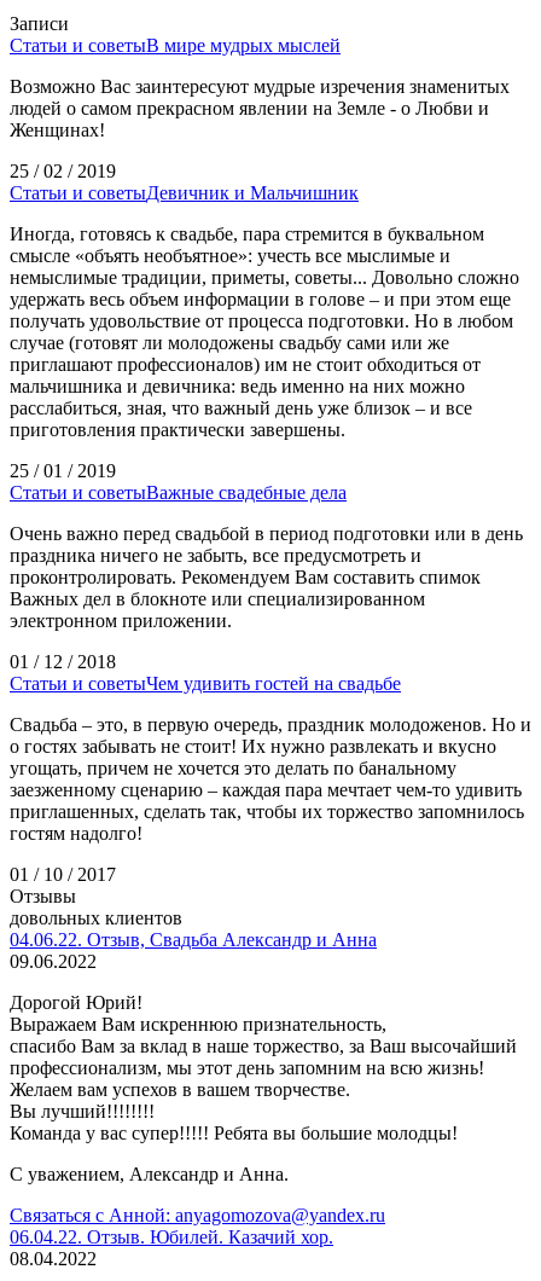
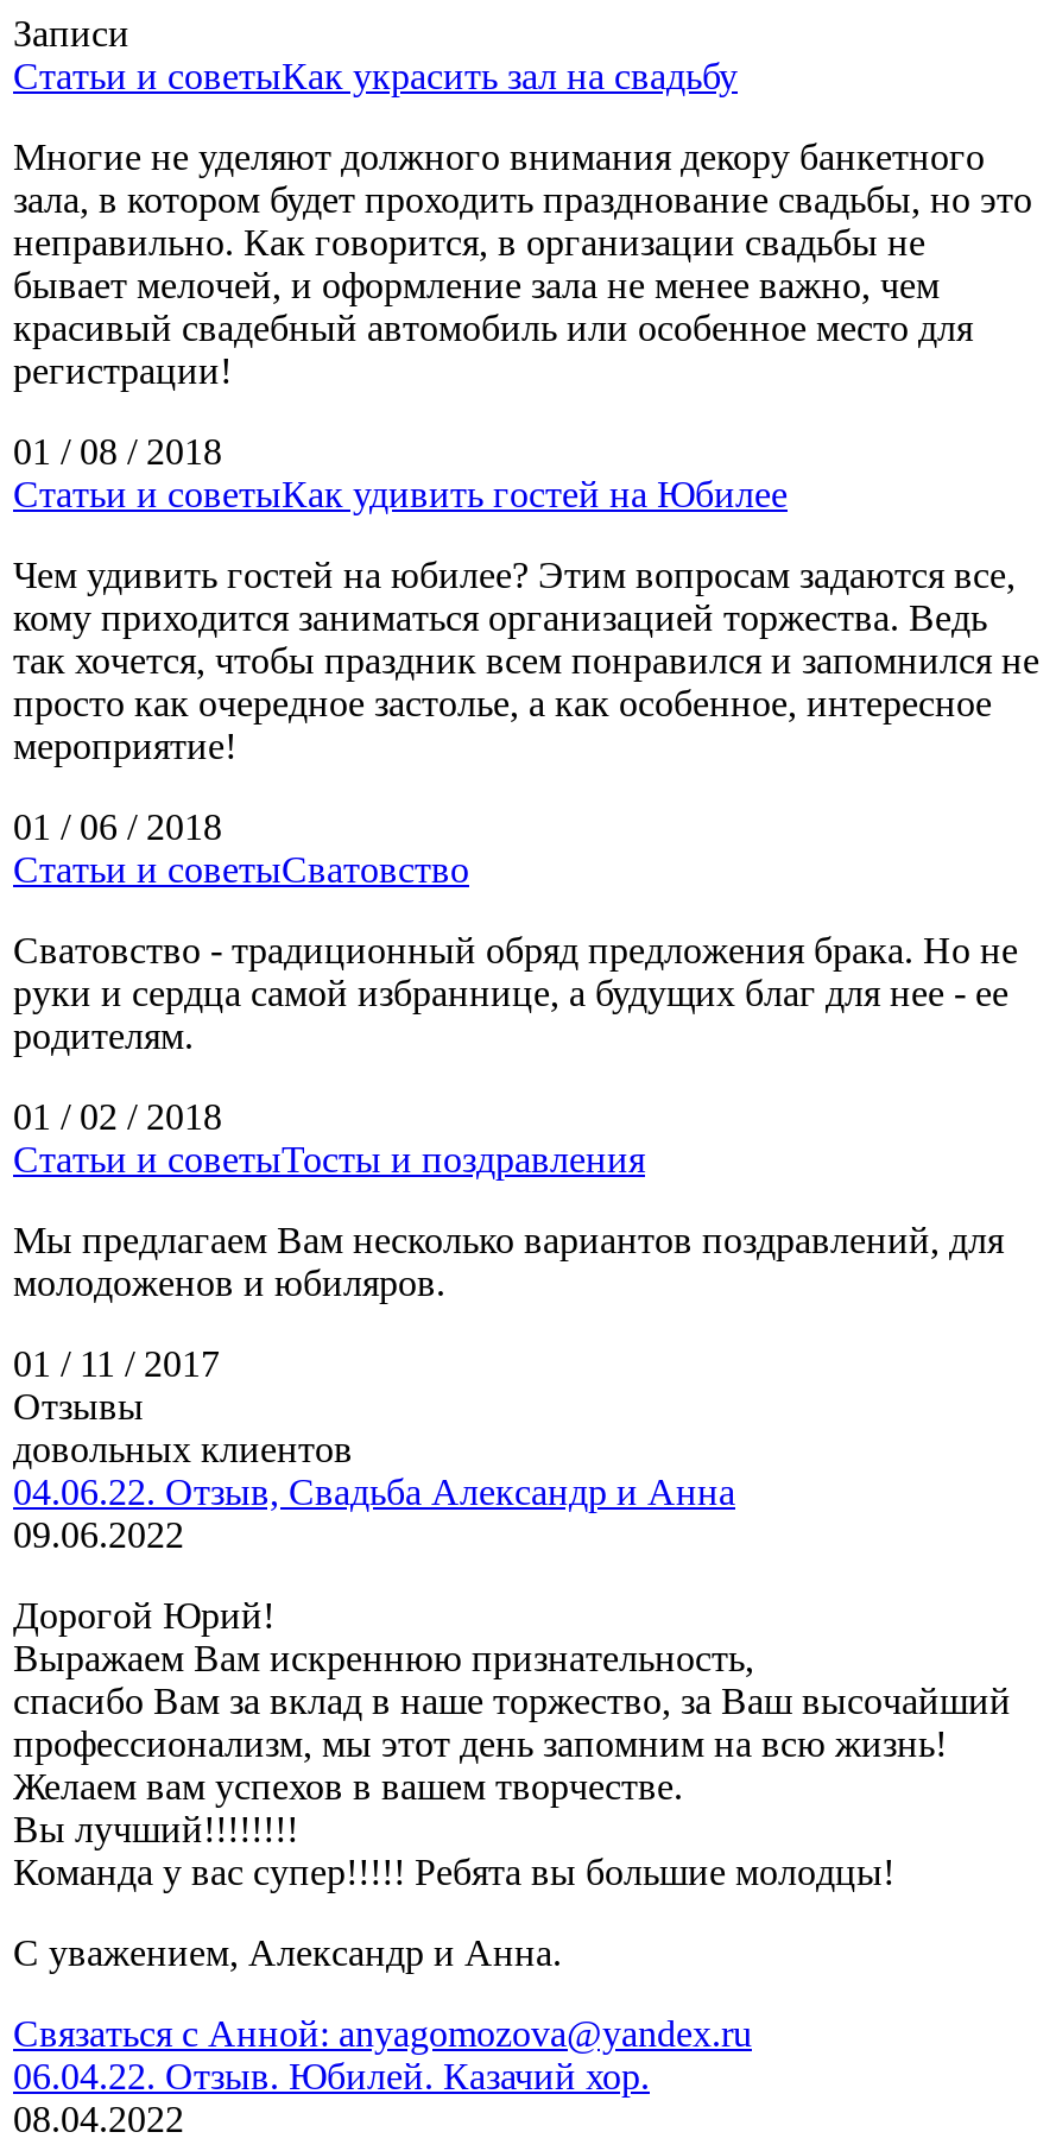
[10,35,341,56] Статьи и советыВ мире мудрых мыслей -> [13,56,738,96] Статьи и советыКак украсить зал на свадьбу
[10,76,510,140] Возможно Вас заинтересуют мудрые изречения знаменитых | людей о самом прекрасном явлении на Земле - о Любви и | Женщинах! -> [13,137,1032,391] Многие не уделяют должного внимания декору банкетного | зала, в котором будет проходить празднование свадьбы, но это | неправильно. Как говорится, в организации свадьбы не | бывает мелочей, и оформление зала не менее важно, чем | красивый свадебный автомобиль или особенное место для | регистрации!
[10,161,359,203] 25 / 02 / 2019 | Статьи и советыДевичник и Мальчишник -> [13,431,788,515] 01 / 08 / 2018 | Статьи и советыКак удивить гостей на Юбилее
[10,224,519,440] Иногда, готовясь к свадьбе, пара стремится в буквальном | смысле «объять необъятное»: учесть все мыслимые и | немыслимые традиции, приметы, советы... Довольно сложно | удержать весь объем информации в голове – и при этом еще | получать удовольствие от процесса подготовки. Но в любом | случае (готовят ли молодожены свадьбу сами или же | приглашают профессионалов) им не стоит обходиться от | мальчишника и девичника: ведь именно на них можно | расслабиться, зная, что важный день уже близок – и все | приготовления практически завершены. -> [13,555,1039,766] Чем удивить гостей на юбилее? Этим вопросам задаются все, | кому приходится заниматься организацией торжества. Ведь | так хочется, чтобы праздник всем понравился и запомнился не | просто как очередное застолье, а как особенное, интересное | мероприятие!
[10,461,347,503] 25 / 01 / 2019 | Статьи и советыВажные свадебные дела -> [13,807,469,890] 01 / 06 / 2018 | Статьи и советыСватовство
[10,523,523,631] Очень важно перед свадьбой в период подготовки или в день | праздника ничего не забыть, все предусмотреть и | проконтролировать. Рекомендуем Вам составить спимок | Важных дел в блокноте или специализированном | электронном приложении. -> [13,930,1018,1056] Сватовство - традиционный обряд предложения брака. Но не | руки и сердца самой избраннице, а будущих благ для нее - ее | родителям.
[10,651,401,694] 01 / 12 / 2018 | Статьи и советыЧем удивить гостей на свадьбе -> [13,1097,645,1180] 01 / 02 / 2018 | Статьи и советыТосты и поздравления
[10,714,531,844] Свадьба – это, в первую очередь, праздник молодоженов. Но и | о гостях забывать не стоит! Их нужно развлекать и вкусно | угощать, причем не хочется это делать по банальному | заезженному сценарию – каждая пара мечтает чем-то удивить | приглашенных, сделать так, чтобы их торжество запомнилось | гостям надолго! -> [13,1220,1004,1303] Мы предлагаем Вам несколько вариантов поздравлений, для | молодоженов и юбиляров.
[10,864,116,885] 01 / 10 / 2017 -> [13,1344,220,1384] 01 / 11 / 2017

